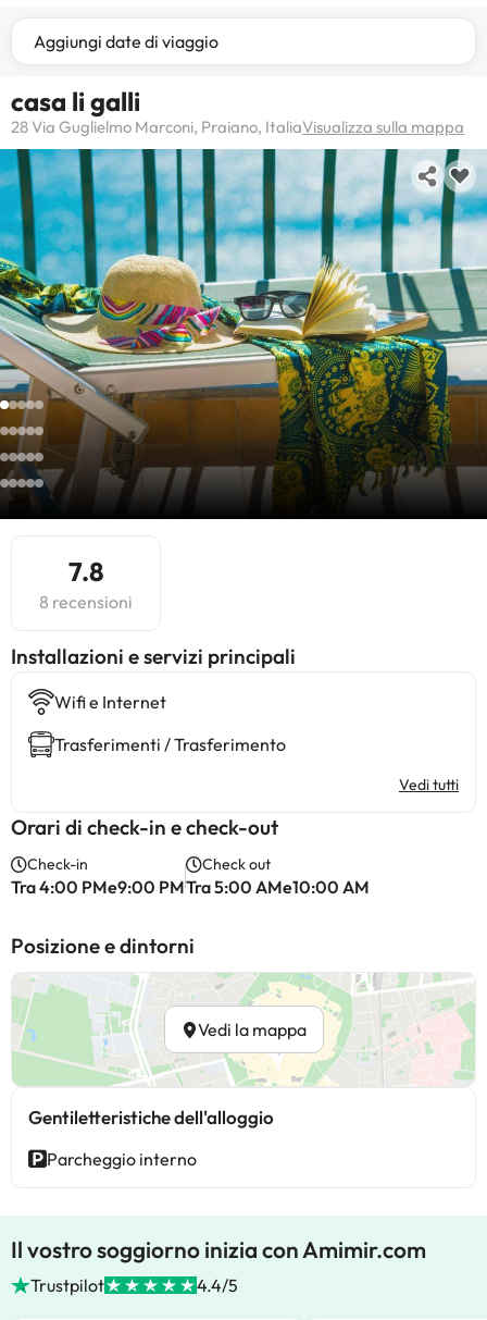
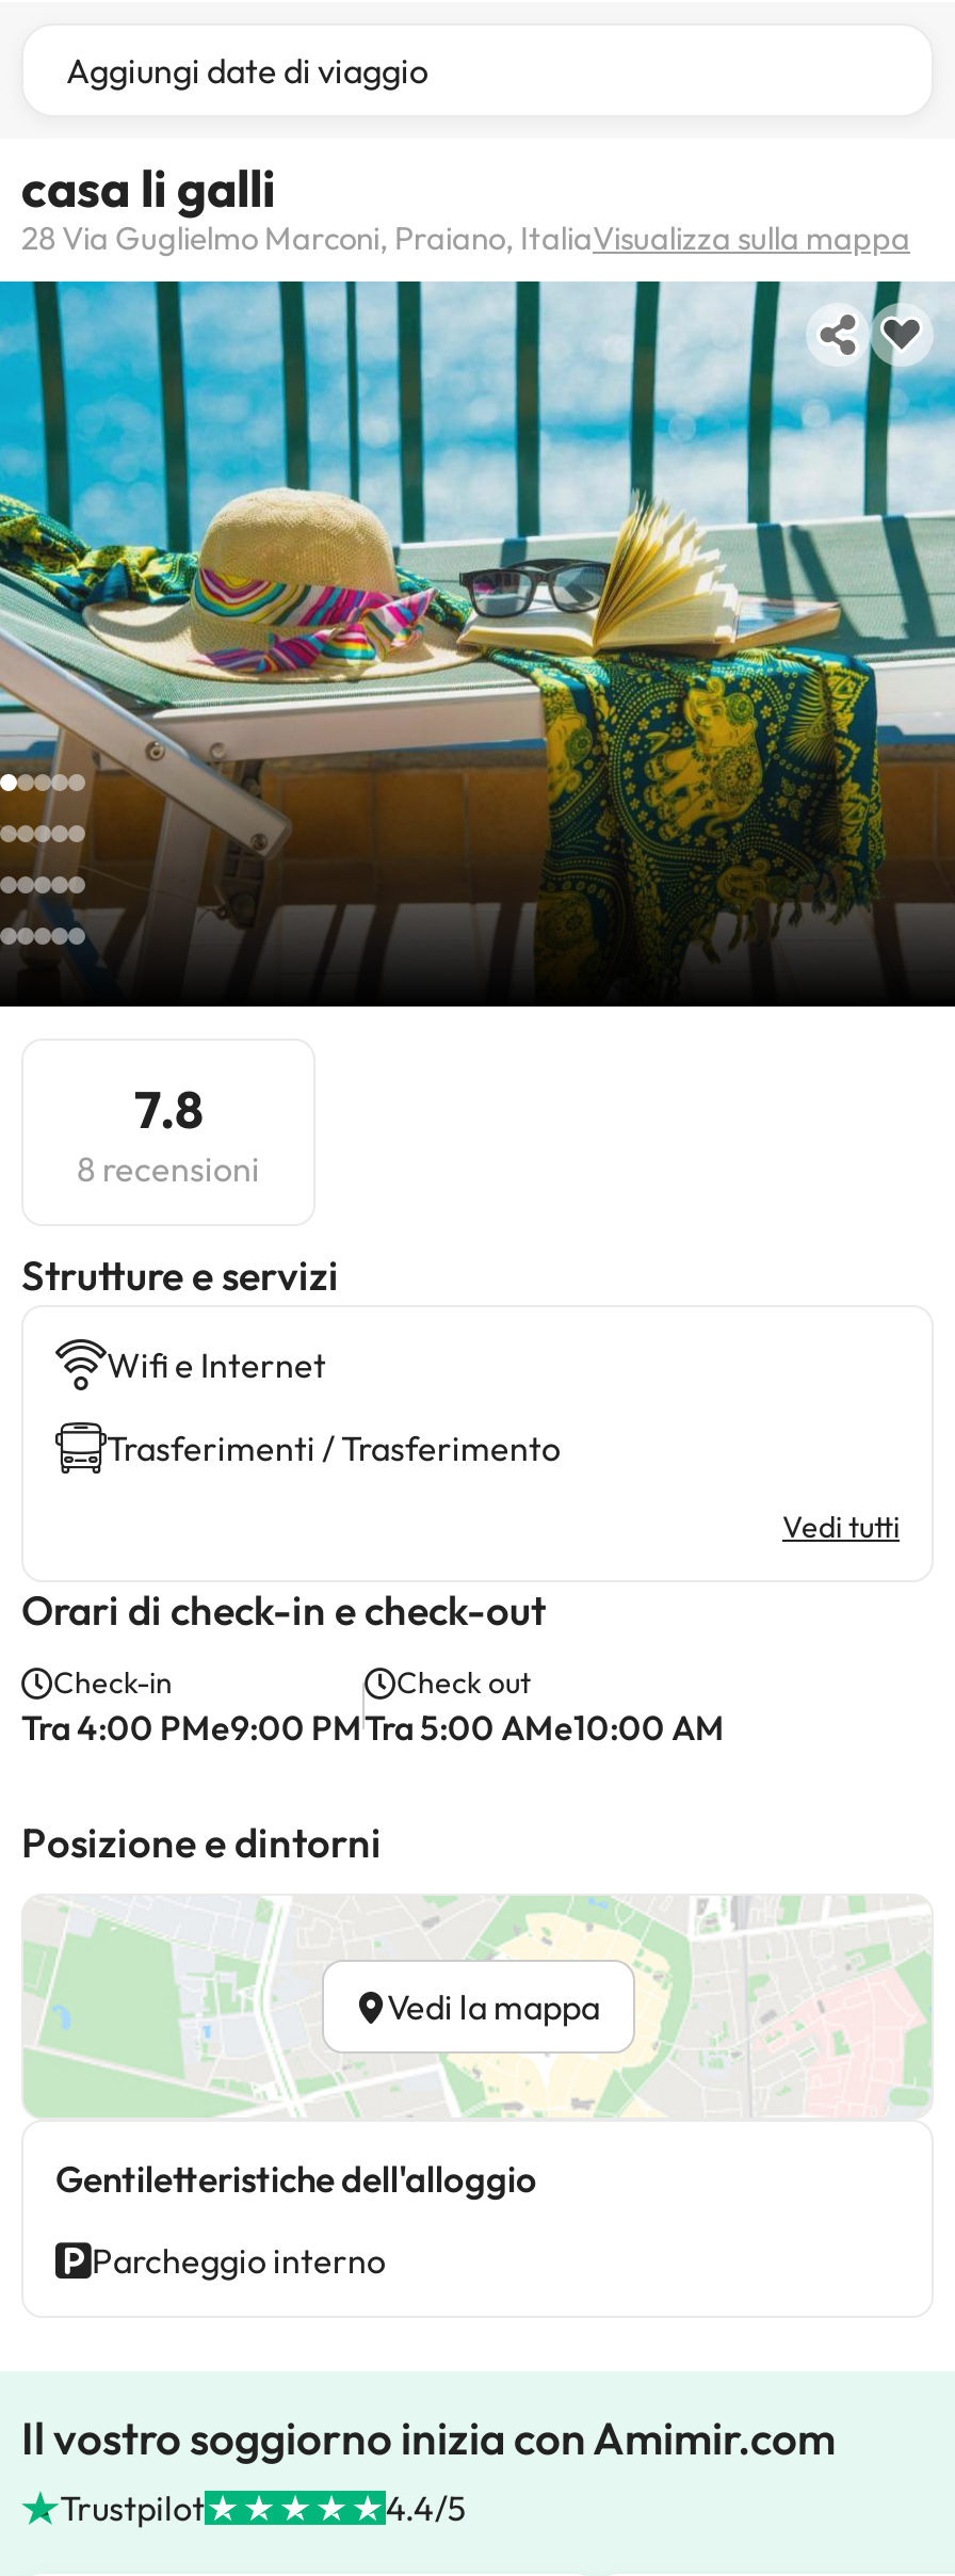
[11,643,296,669] Installazioni e servizi principali -> [21,1250,339,1301] Strutture e servizi

